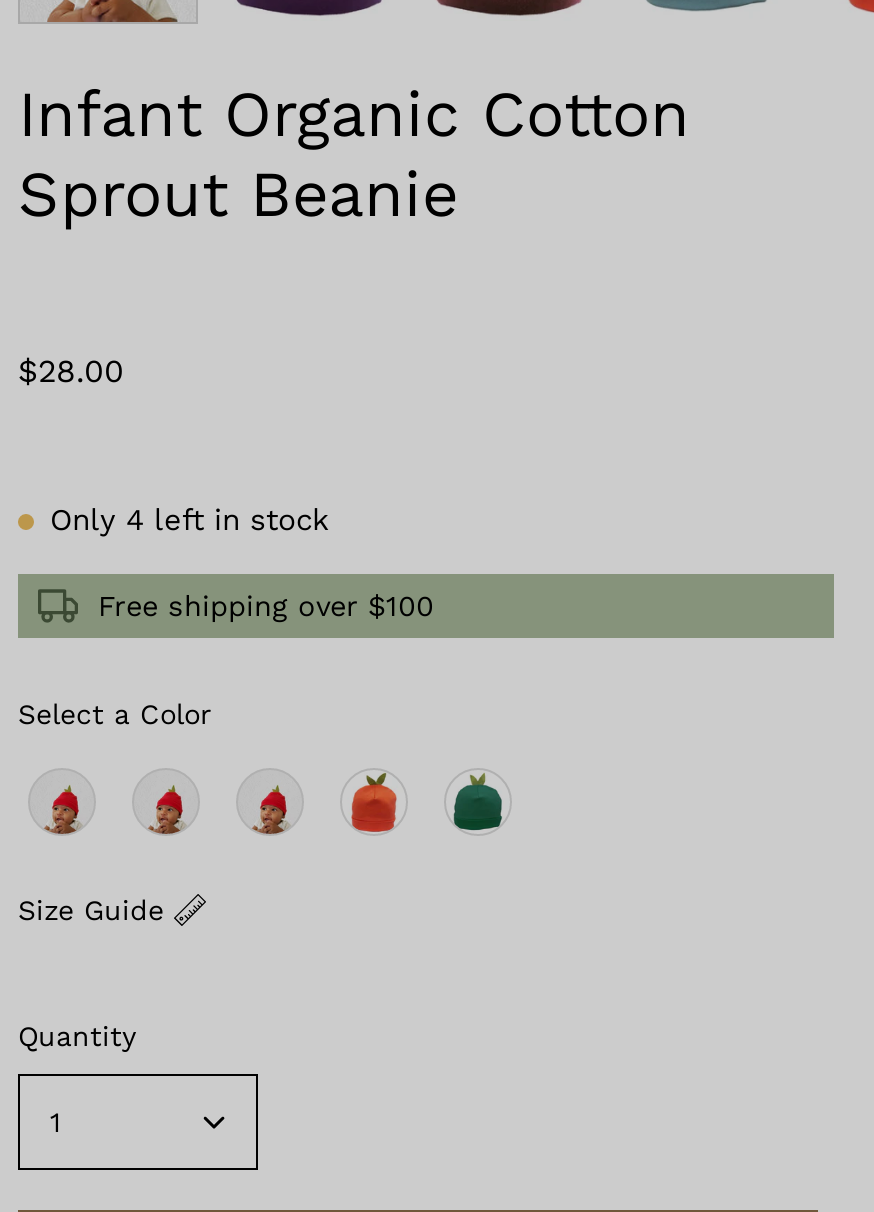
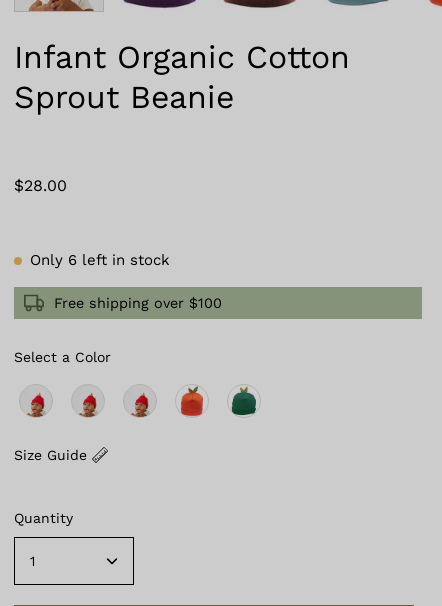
[50,502,330,538] Only 4 left in stock -> [30,251,170,269] Only 6 left in stock

